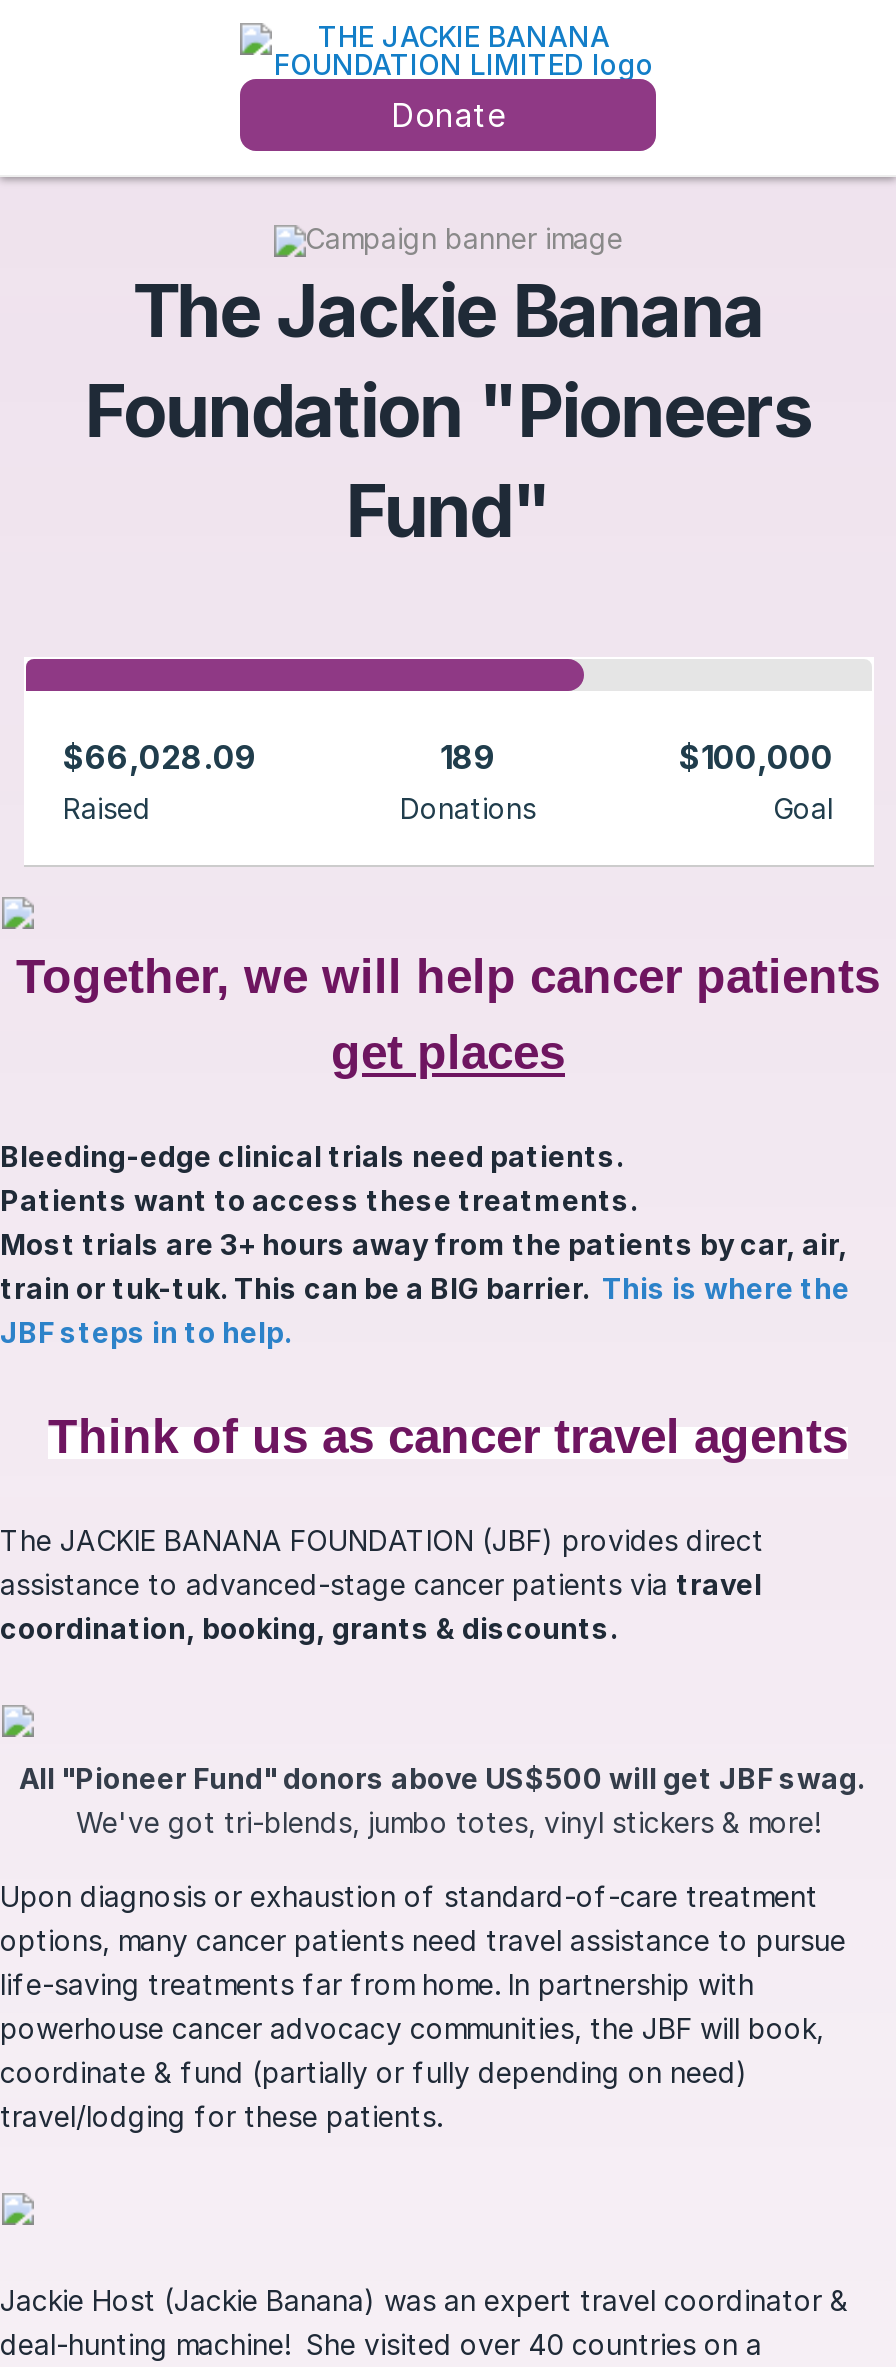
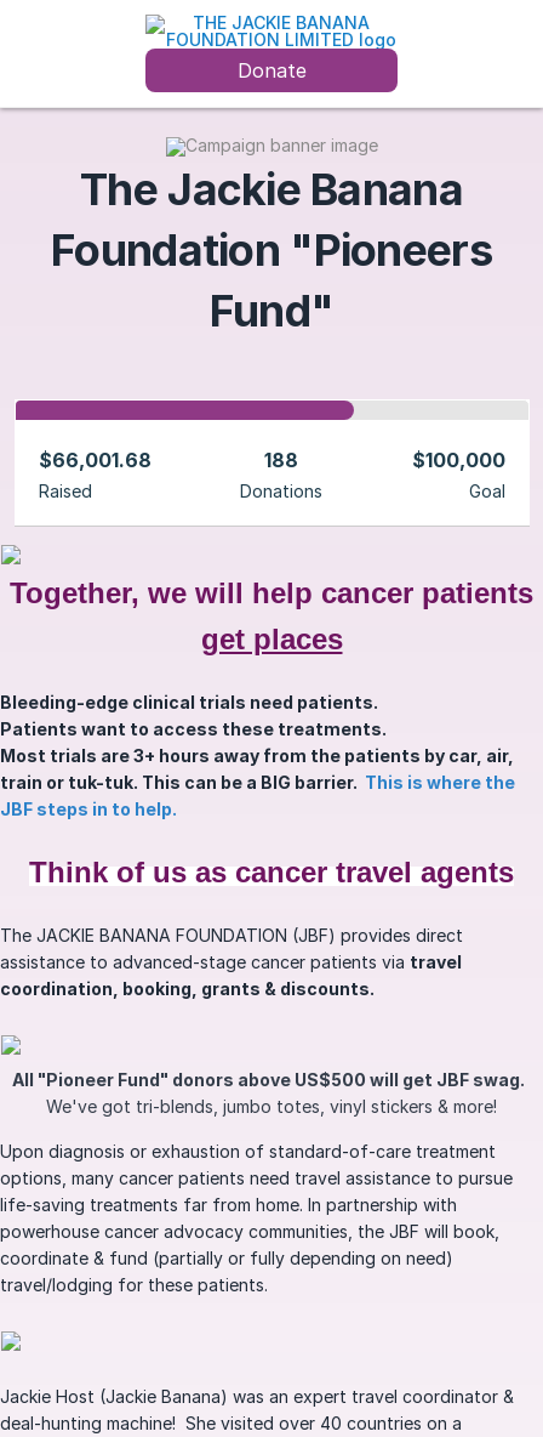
[63,737,257,777] $66,028.09 -> [38,448,151,472] $66,001.68
[440,737,496,777] 189 -> [264,448,298,472] 188

